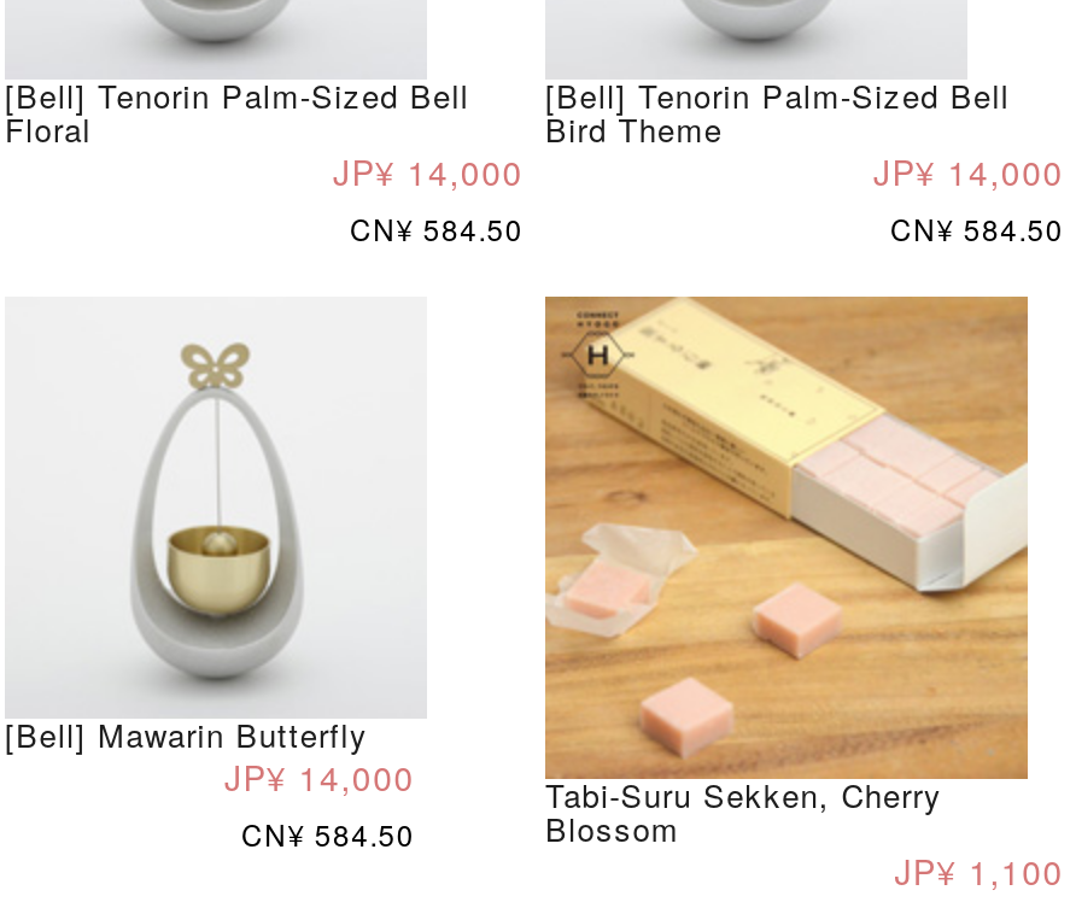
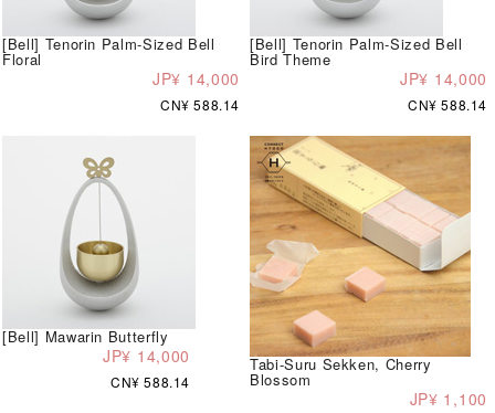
[350,207,524,248] CN¥ 584.50 -> [160,95,240,113] CN¥ 588.14
[890,207,1064,248] CN¥ 584.50 -> [408,95,487,113] CN¥ 588.14
[241,812,415,853] CN¥ 584.50 -> [110,372,190,391] CN¥ 588.14

